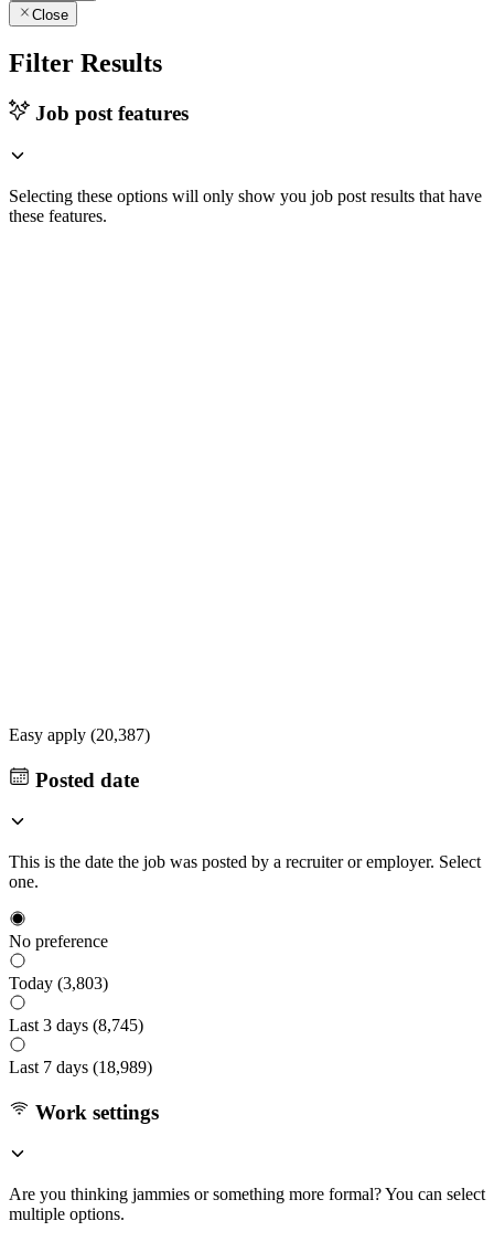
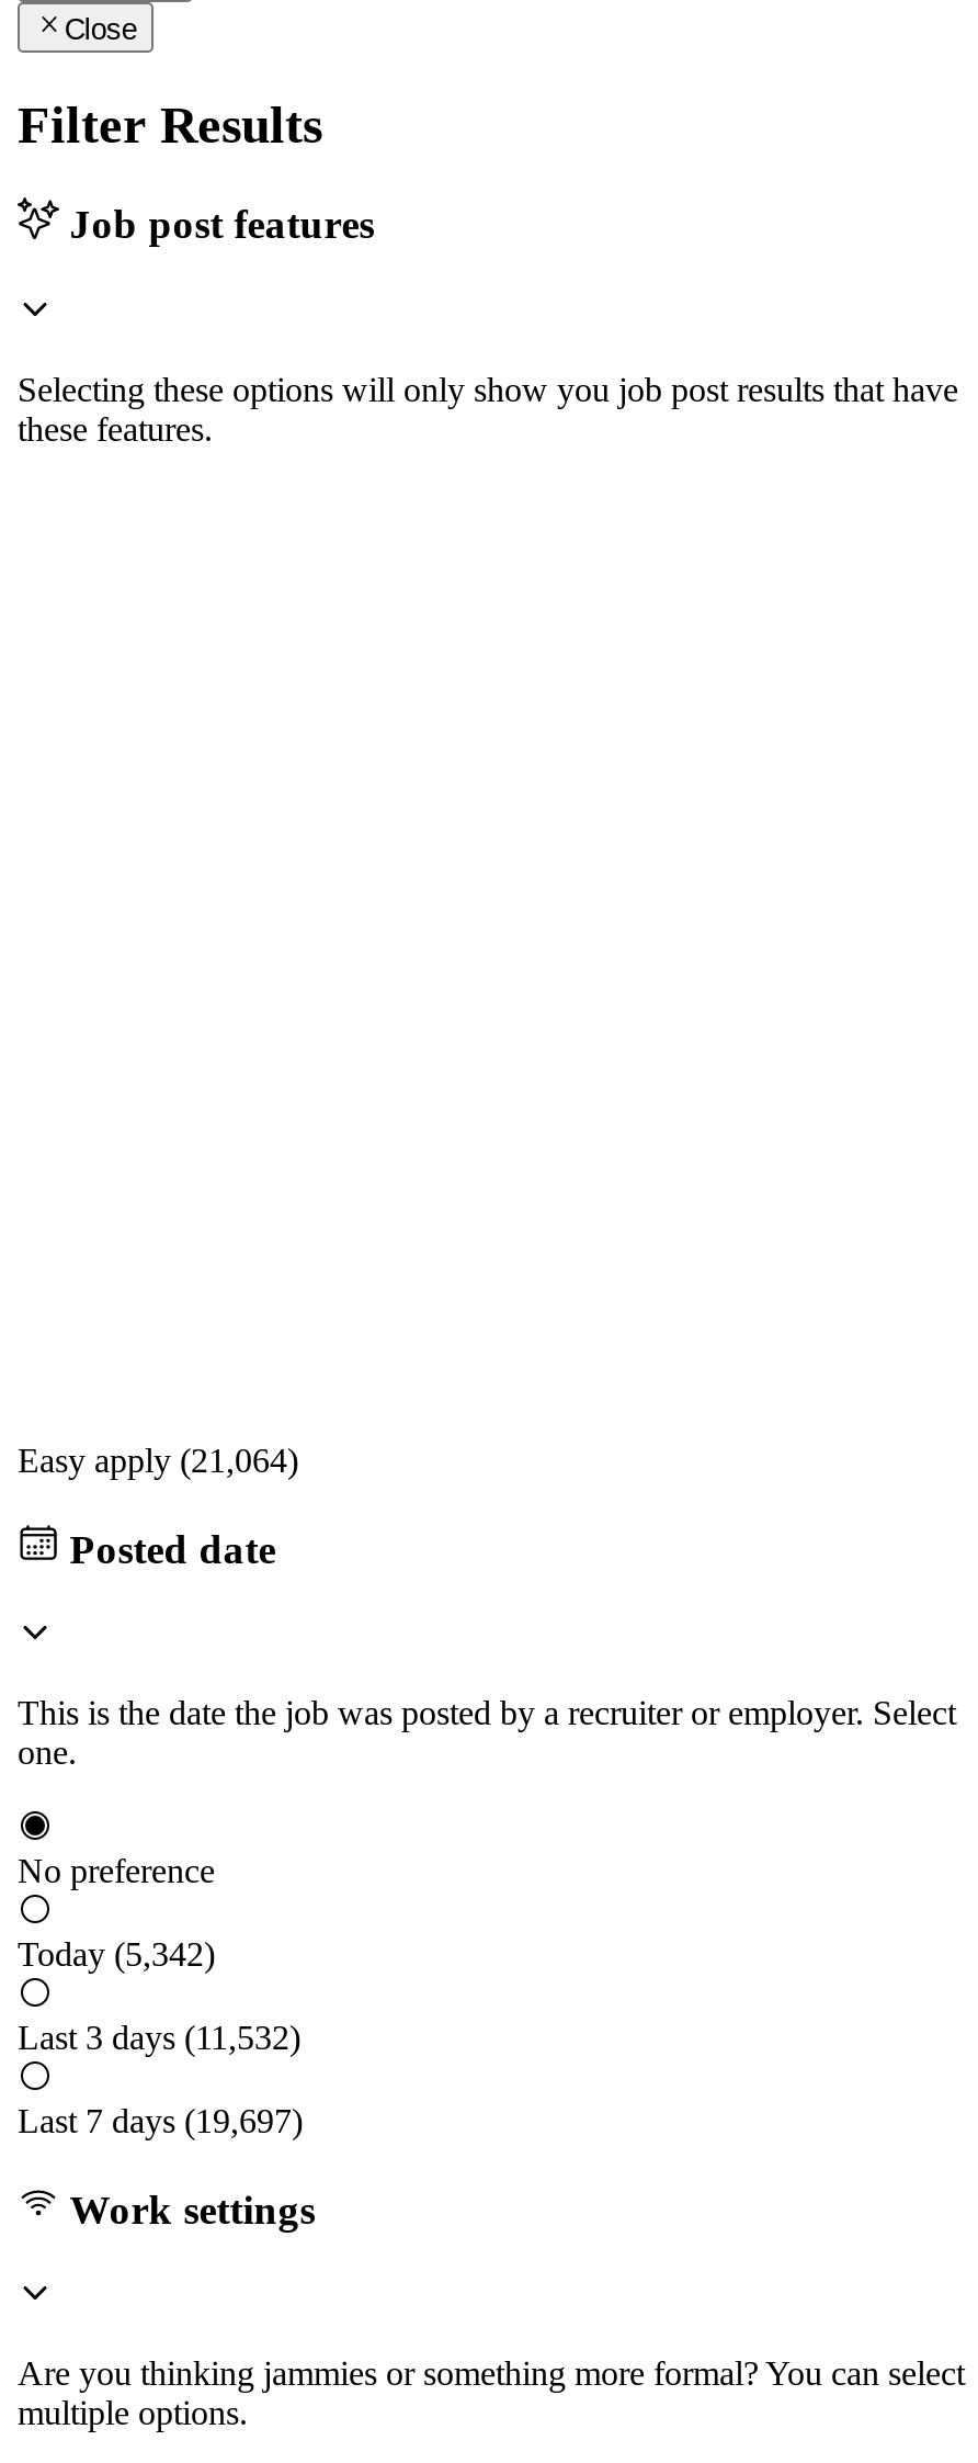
[9,725,150,744] Easy apply (20,387) -> [18,1441,298,1478] Easy apply (21,064)
[9,974,108,992] Today (3,803) -> [18,1935,215,1973] Today (5,342)
[9,1016,143,1034] Last 3 days (8,745) -> [18,2019,300,2056] Last 3 days (11,532)
[9,1058,152,1076] Last 7 days (18,989) -> [18,2102,303,2139] Last 7 days (19,697)

